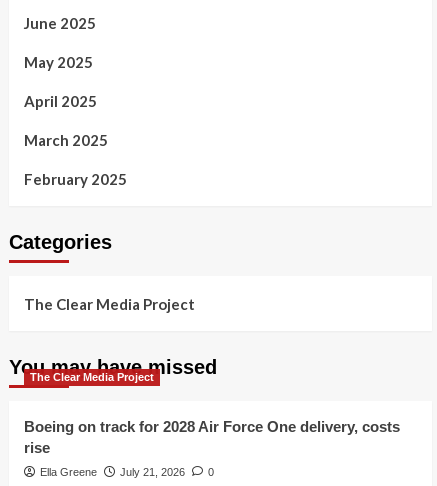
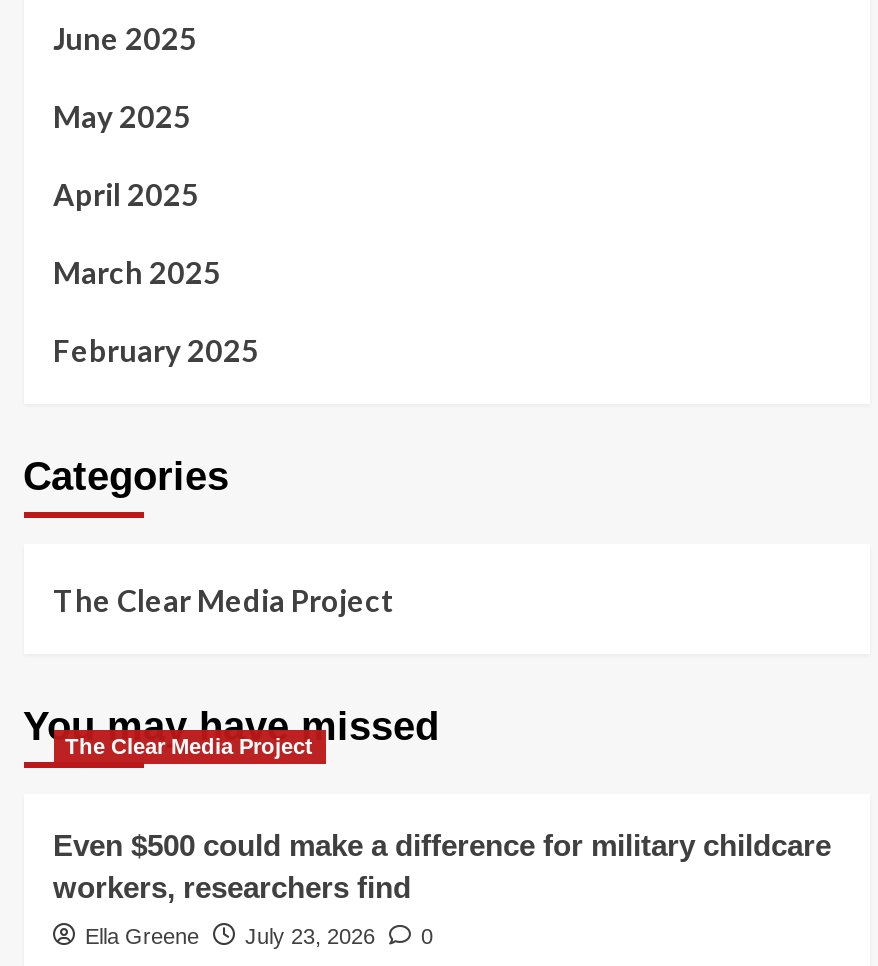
[23,418,399,456] Boeing on track for 2028 Air Force One delivery, costs | rise -> [53,827,831,903] Even $500 could make a difference for military childcare | workers, researchers find
[39,466,213,478] Ella Greene July 21, 2026 0 -> [85,923,433,947] Ella Greene July 23, 2026 0

